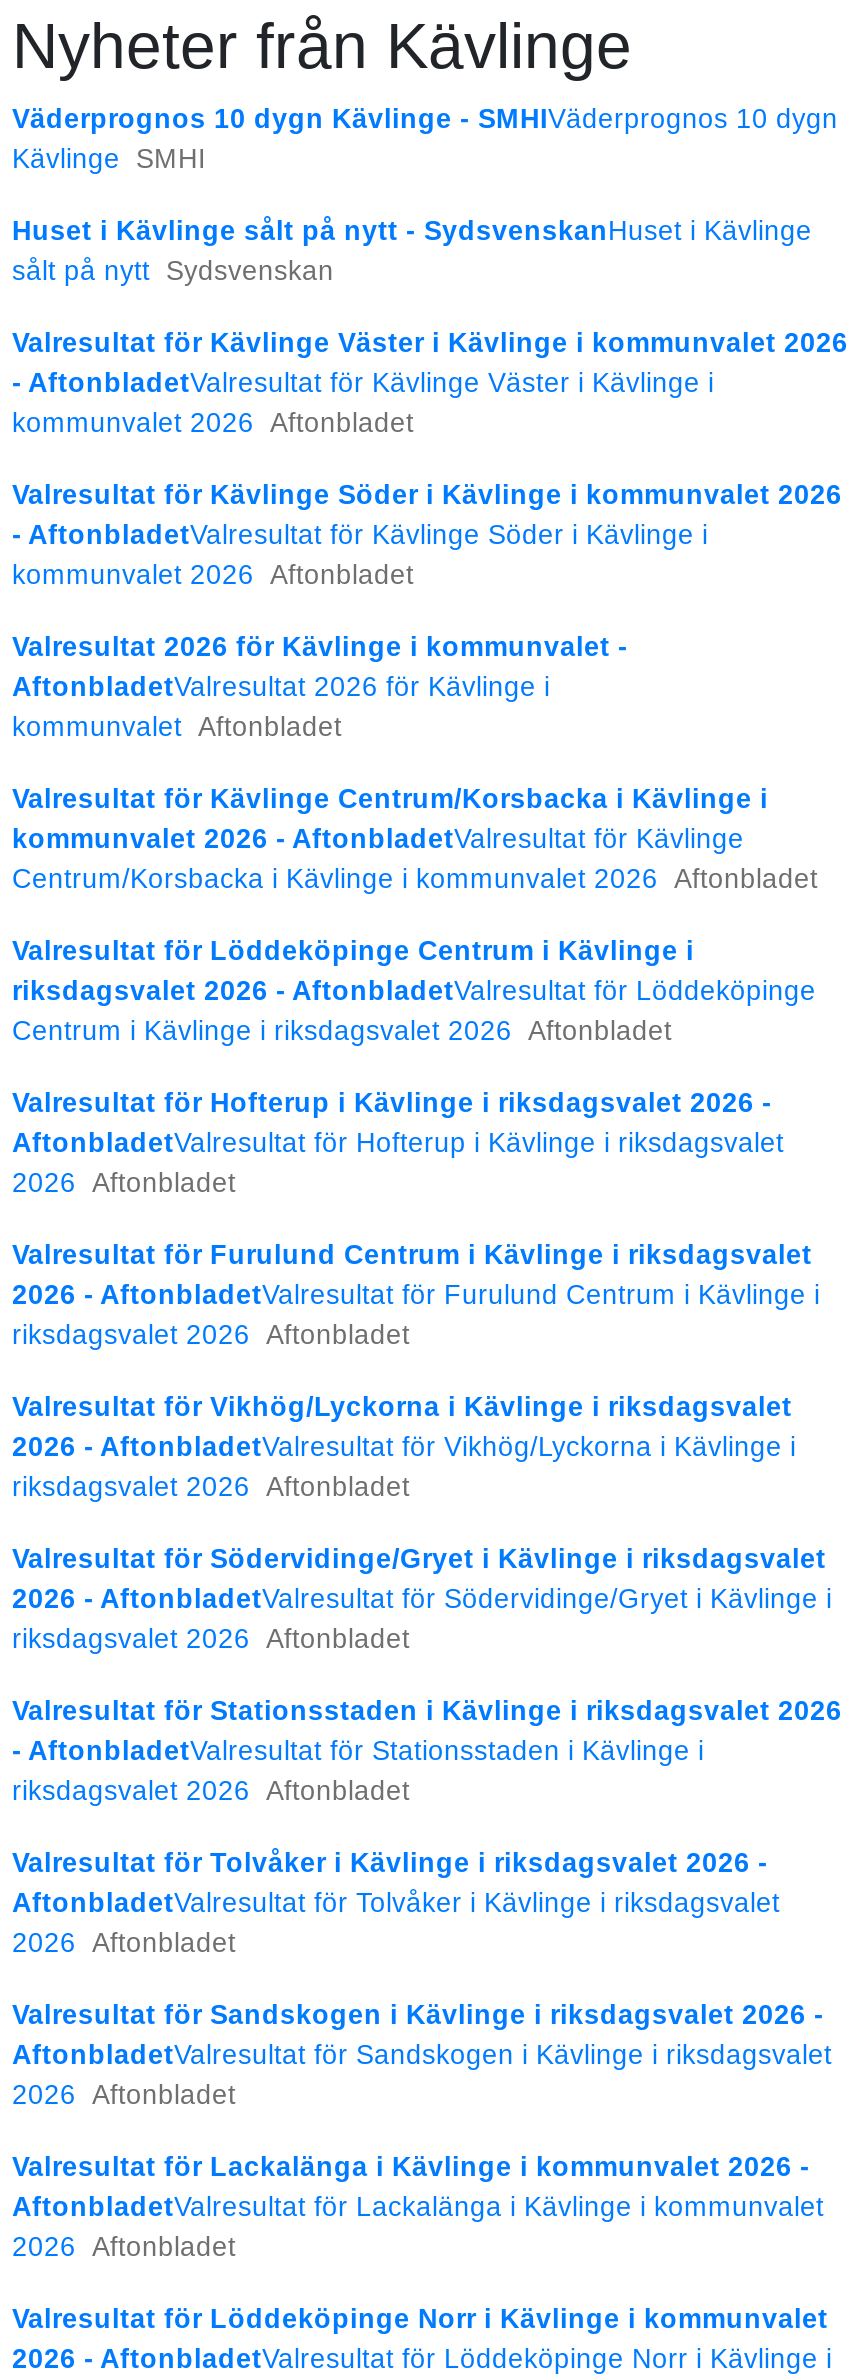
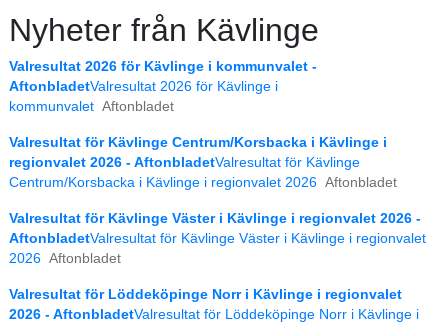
[12,104,848,590] Väderprognos 10 dygn Kävlinge - SMHIVäderprognos 10 dygn | Kävlinge SMHI | Huset i Kävlinge sålt på nytt - SydsvenskanHuset i Kävlinge | sålt på nytt Sydsvenskan | Valresultat för Kävlinge Väster i Kävlinge i kommunvalet 2026 | - AftonbladetValresultat för Kävlinge Väster i Kävlinge i | kommunvalet 2026 Aftonbladet | Valresultat för Kävlinge Söder i Kävlinge i kommunvalet 2026 | - AftonbladetValresultat för Kävlinge Söder i Kävlinge i | kommunvalet 2026 Aftonbladet -> none
[12,824,818,1158] kommunvalet 2026 - AftonbladetValresultat för Kävlinge | Centrum/Korsbacka i Kävlinge i kommunvalet 2026 Aftonbladet | Valresultat för Löddeköpinge Centrum i Kävlinge i | riksdagsvalet 2026 - AftonbladetValresultat för Löddeköpinge | Centrum i Kävlinge i riksdagsvalet 2026 Aftonbladet | Valresultat för Hofterup i Kävlinge i riksdagsvalet 2026 - | AftonbladetValresultat för Hofterup i Kävlinge i riksdagsvalet -> [9,155,426,246] regionvalet 2026 - AftonbladetValresultat för Kävlinge | Centrum/Korsbacka i Kävlinge i regionvalet 2026 Aftonbladet | Valresultat för Kävlinge Väster i Kävlinge i regionvalet 2026 - | AftonbladetValresultat för Kävlinge Väster i Kävlinge i regionvalet
[12,1240,842,2334] Valresultat för Furulund Centrum i Kävlinge i riksdagsvalet | 2026 - AftonbladetValresultat för Furulund Centrum i Kävlinge i | riksdagsvalet 2026 Aftonbladet | Valresultat för Vikhög/Lyckorna i Kävlinge i riksdagsvalet | 2026 - AftonbladetValresultat för Vikhög/Lyckorna i Kävlinge i | riksdagsvalet 2026 Aftonbladet | Valresultat för Södervidinge/Gryet i Kävlinge i riksdagsvalet | 2026 - AftonbladetValresultat för Södervidinge/Gryet i Kävlinge i | riksdagsvalet 2026 Aftonbladet | Valresultat för Stationsstaden i Kävlinge i riksdagsvalet 2026 | - AftonbladetValresultat för Stationsstaden i Kävlinge i | riksdagsvalet 2026 Aftonbladet | Valresultat för Tolvåker i Kävlinge i riksdagsvalet 2026 - | AftonbladetValresultat för Tolvåker i Kävlinge i riksdagsvalet | 2026 Aftonbladet | Valresultat för Sandskogen i Kävlinge i riksdagsvalet 2026 - | AftonbladetValresultat för Sandskogen i Kävlinge i riksdagsvalet | 2026 Aftonbladet | Valresultat för Lackalänga i Kävlinge i kommunvalet 2026 - | AftonbladetValresultat för Lackalänga i Kävlinge i kommunvalet | 2026 Aftonbladet | Valresultat för Löddeköpinge Norr i Kävlinge i kommunvalet -> [9,287,402,302] Valresultat för Löddeköpinge Norr i Kävlinge i regionvalet

